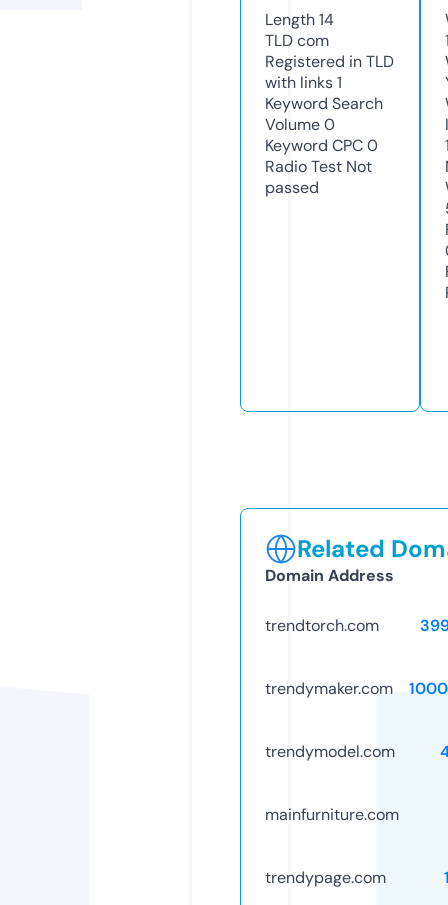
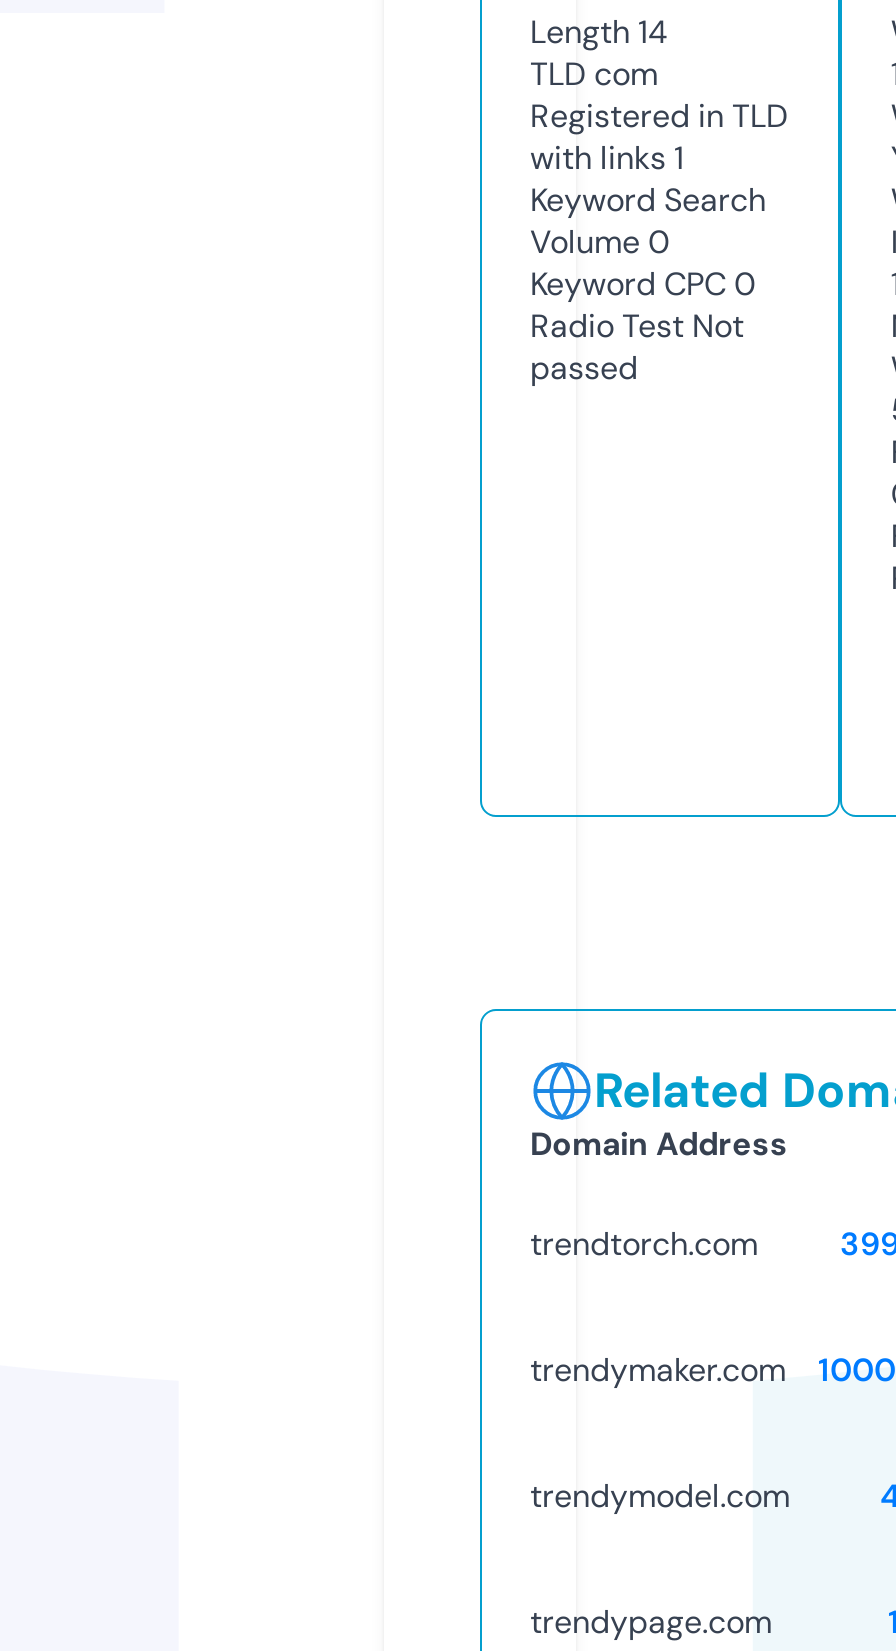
[265,804,399,825] mainfurniture.com -> none

